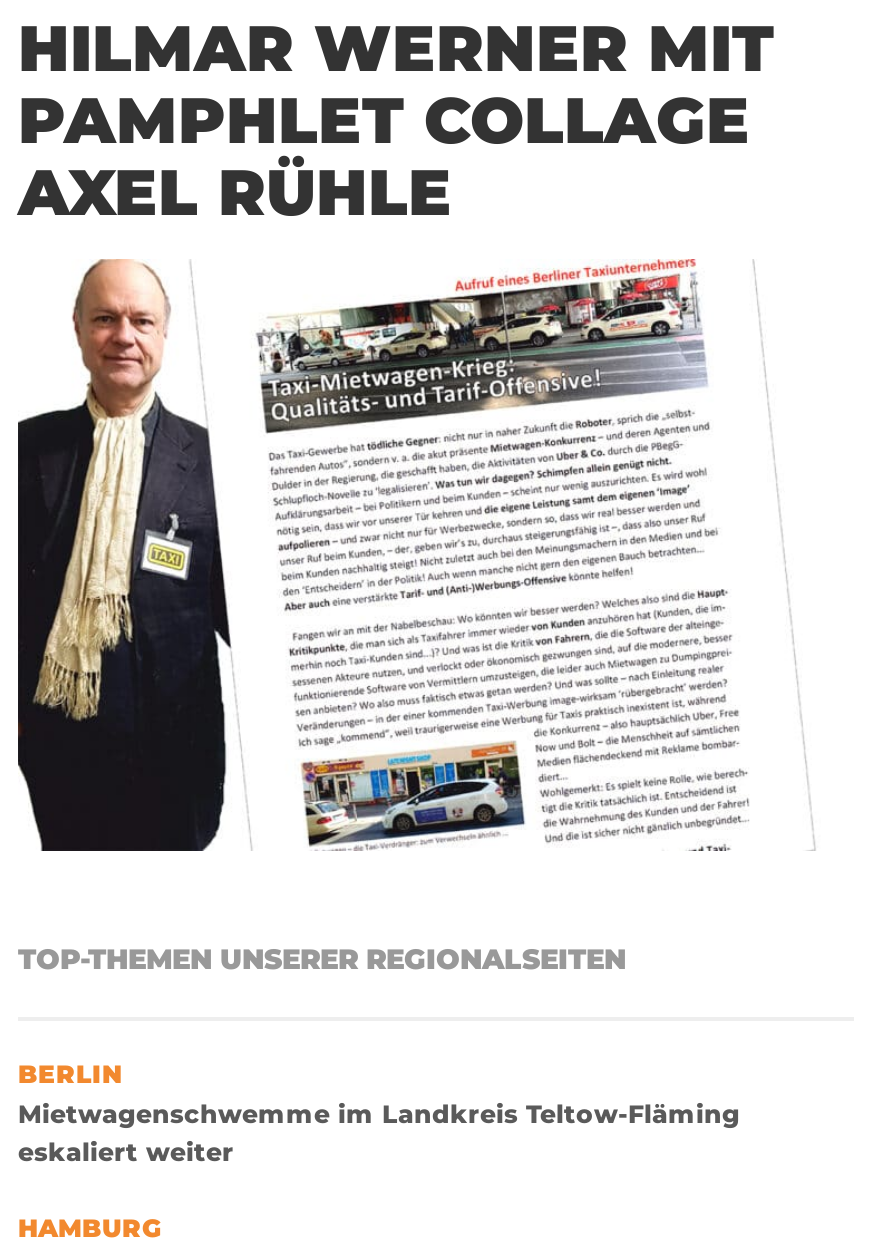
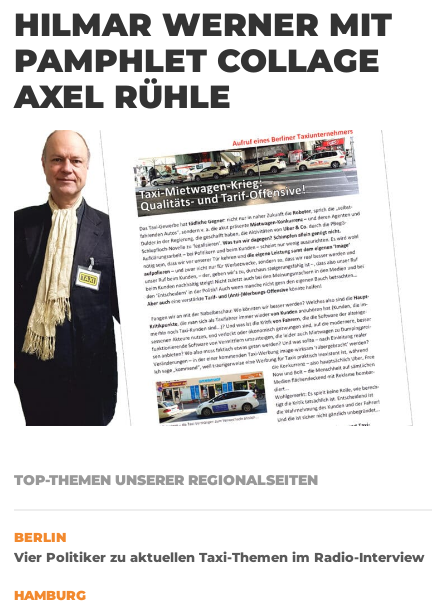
[18,1099,740,1167] Mietwagenschwemme im Landkreis Teltow-Fläming | eskaliert weiter -> [14,550,424,565] Vier Politiker zu aktuellen Taxi-Themen im Radio-Interview

